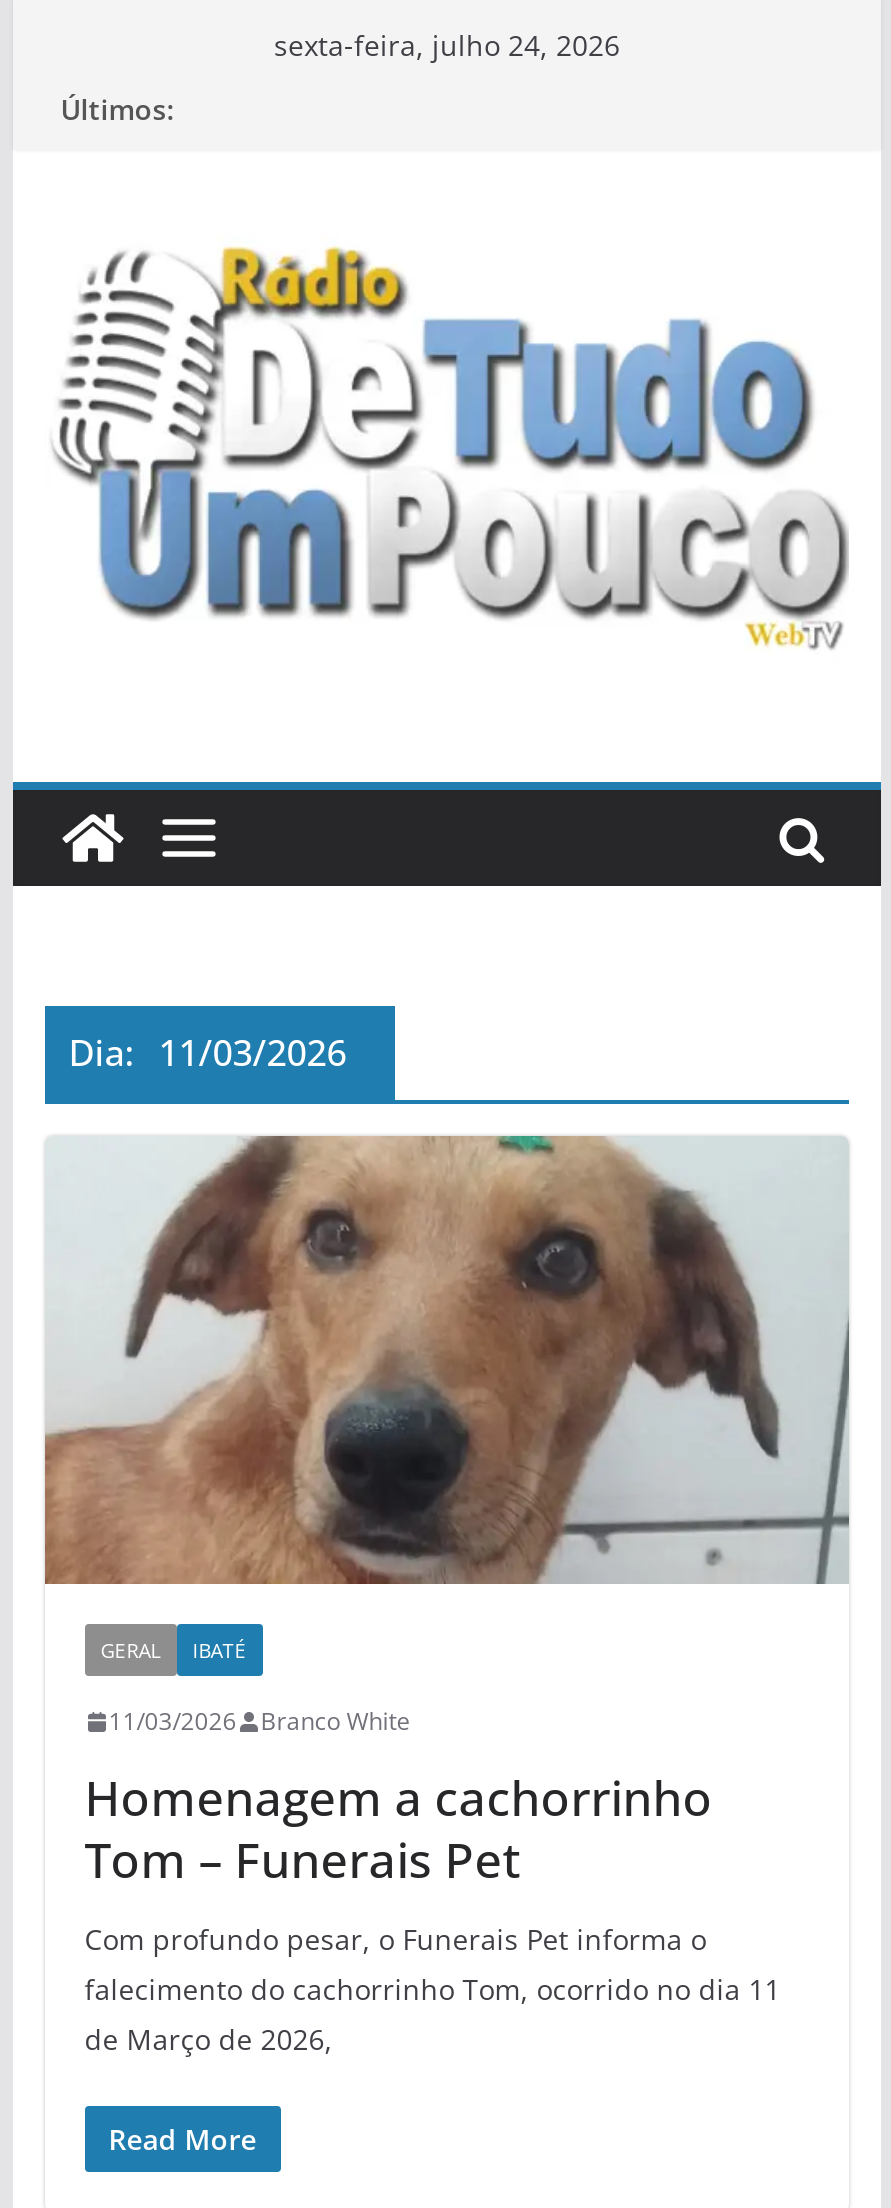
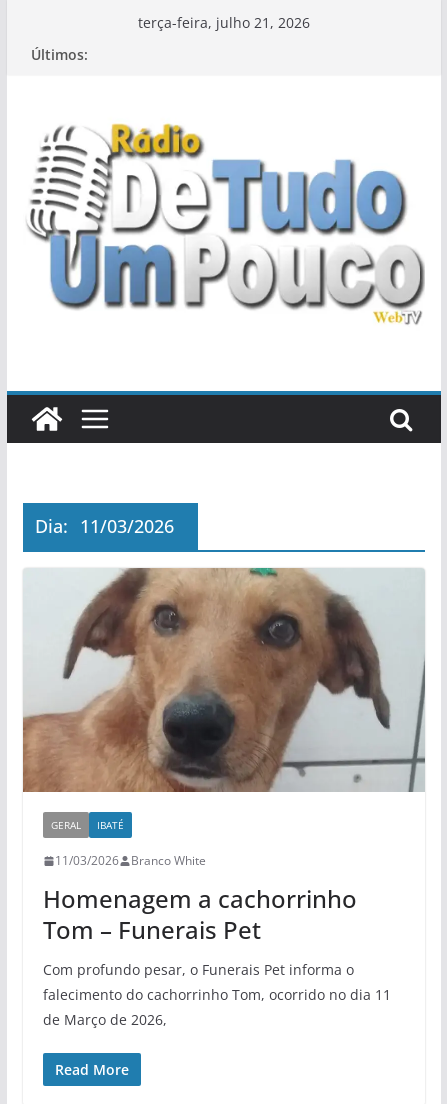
[274,26,620,64] sexta-feira, julho 24, 2026 -> [138,13,310,32] terça-feira, julho 21, 2026

